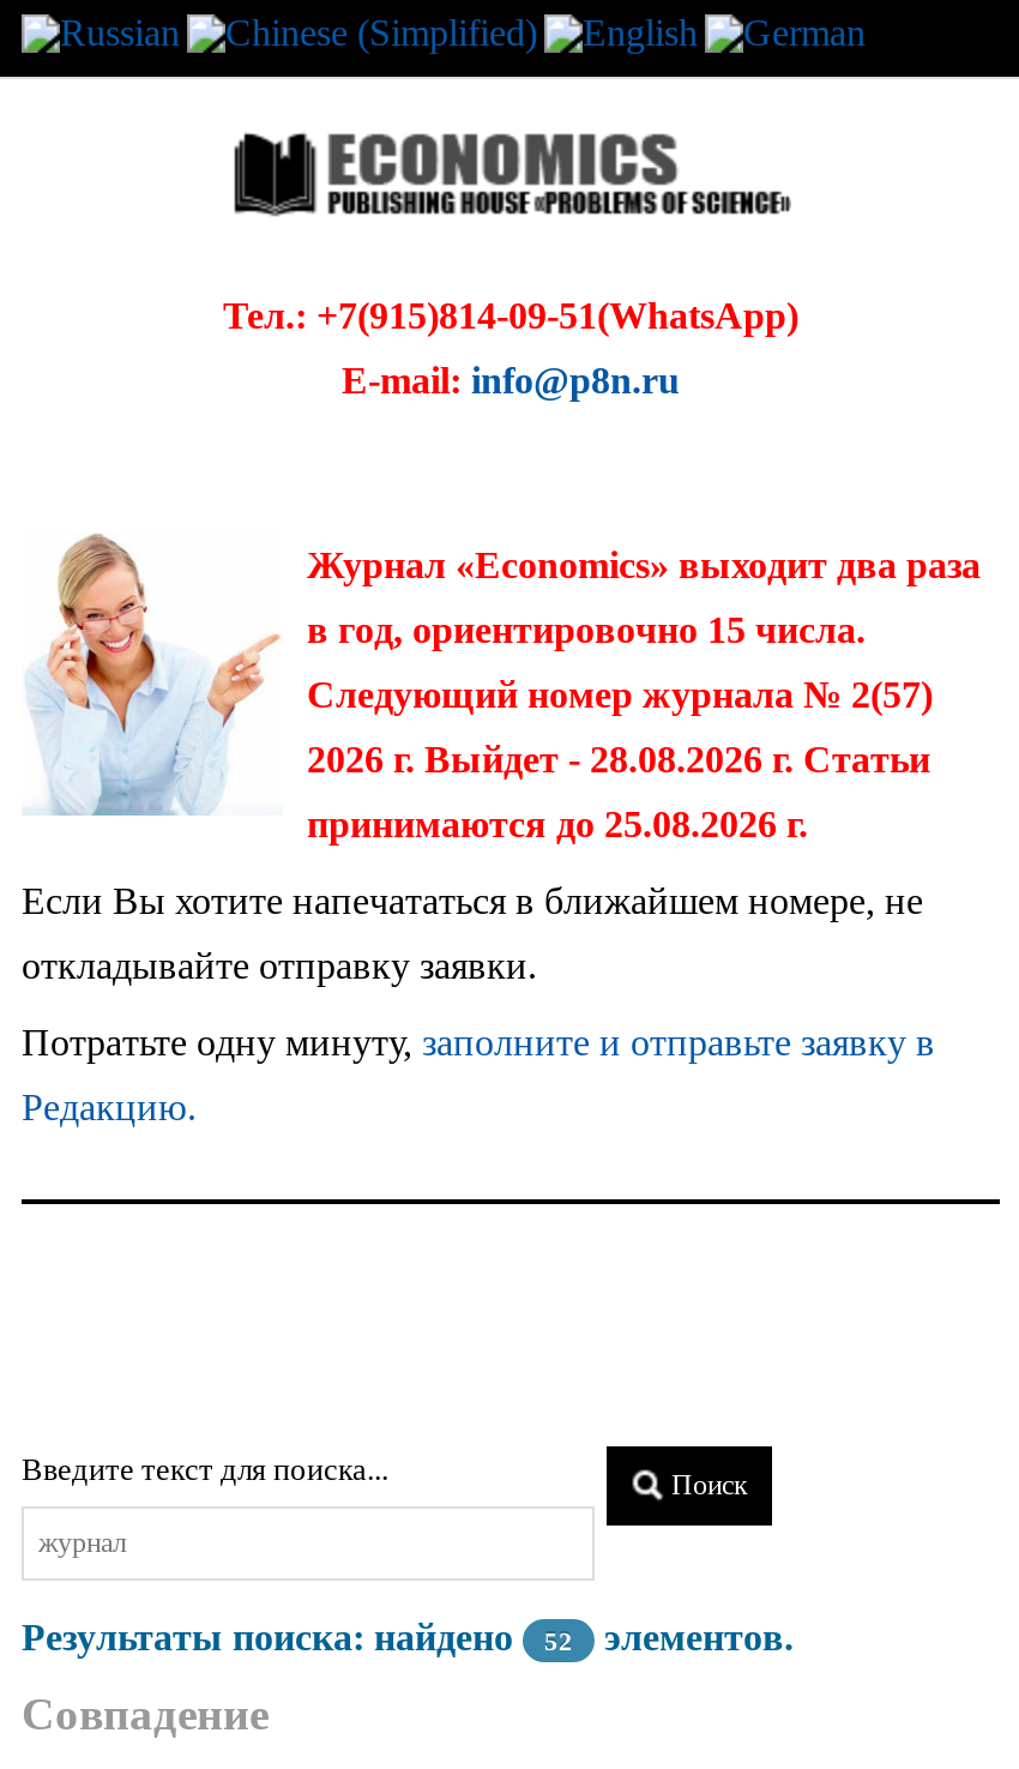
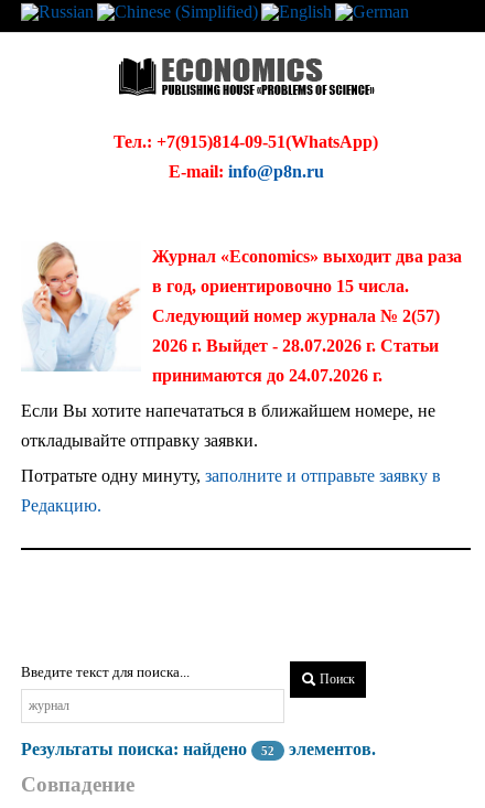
[307,740,930,780] 2026 г. Выйдет - 28.08.2026 г. Статьи -> [152,337,439,355] 2026 г. Выйдет - 28.07.2026 г. Статьи
[307,804,808,845] принимаются до 25.08.2026 г. -> [152,366,382,385] принимаются до 24.07.2026 г.

